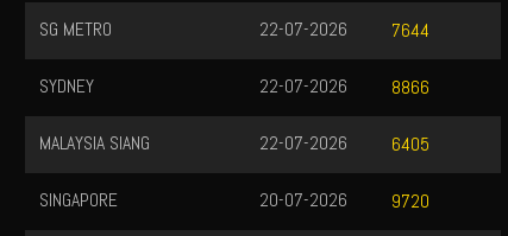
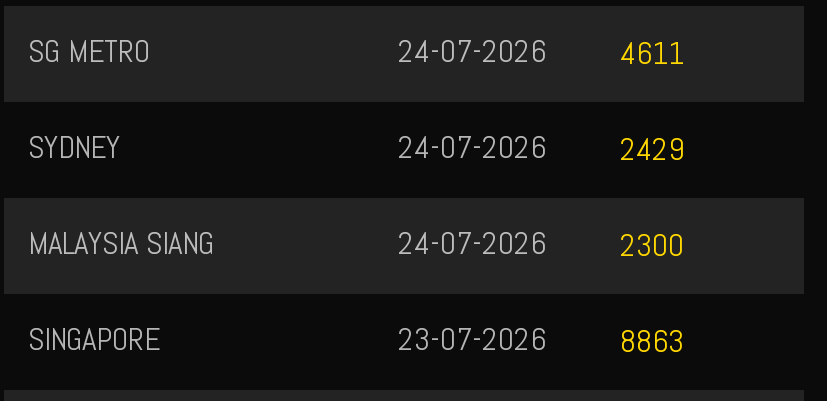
[259,18,347,42] 22-07-2026 -> [398,33,546,73] 24-07-2026
[391,19,429,43] 7644 -> [620,34,684,74] 4611
[259,75,347,99] 22-07-2026 -> [398,129,546,169] 24-07-2026
[391,76,429,99] 8866 -> [620,130,684,170] 2429
[259,132,347,156] 22-07-2026 -> [398,225,546,265] 24-07-2026
[391,133,429,156] 6405 -> [620,226,684,266] 2300
[259,189,347,213] 20-07-2026 -> [398,321,546,361] 23-07-2026
[391,190,429,213] 9720 -> [620,322,684,362] 8863

